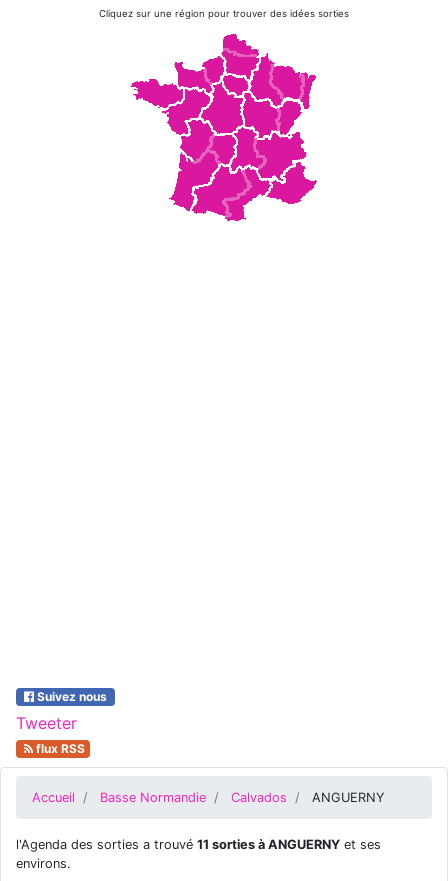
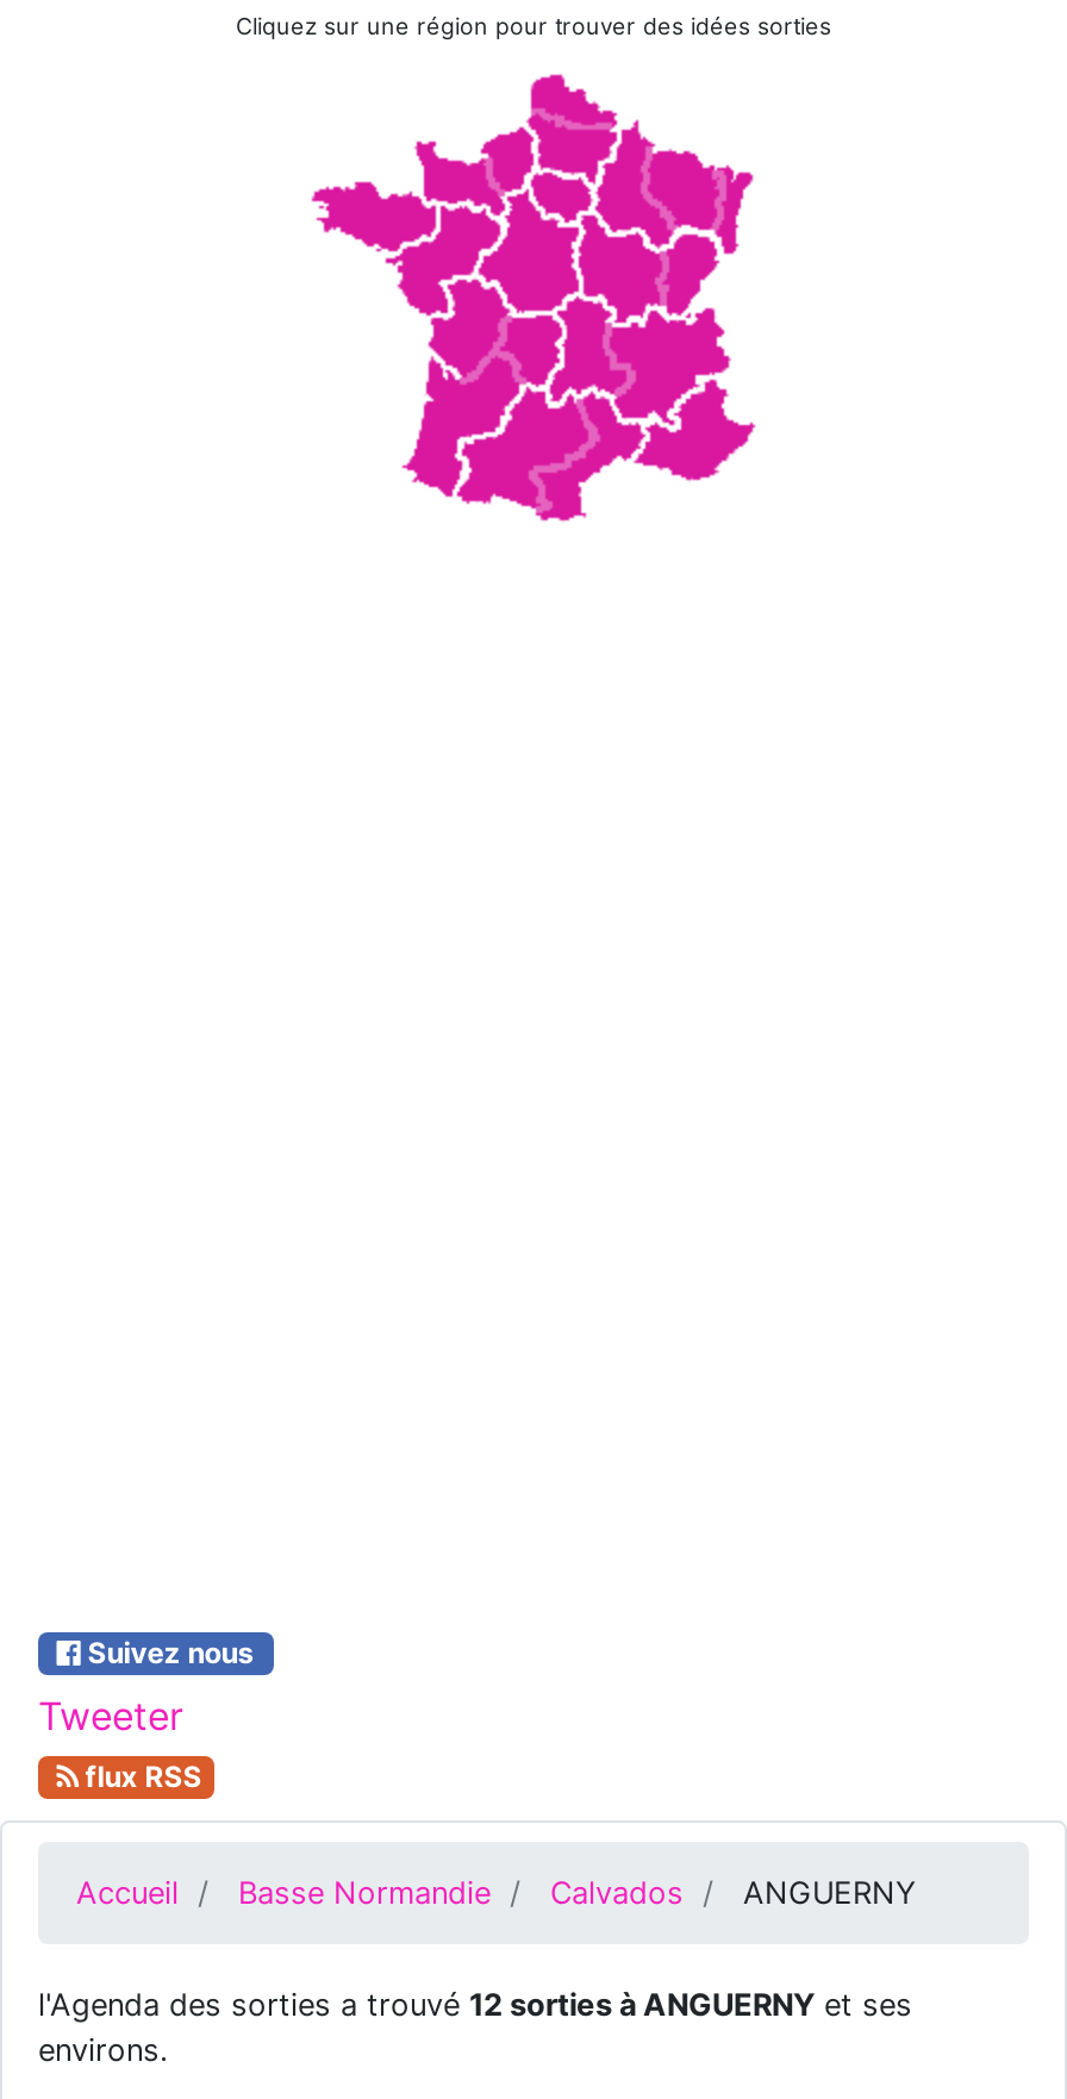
[16,837,381,852] l'Agenda des sorties a trouvé 11 sorties à ANGUERNY et ses -> [38,1987,912,2023] l'Agenda des sorties a trouvé 12 sorties à ANGUERNY et ses

